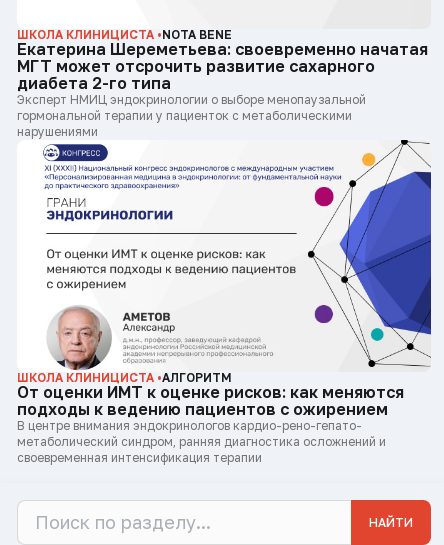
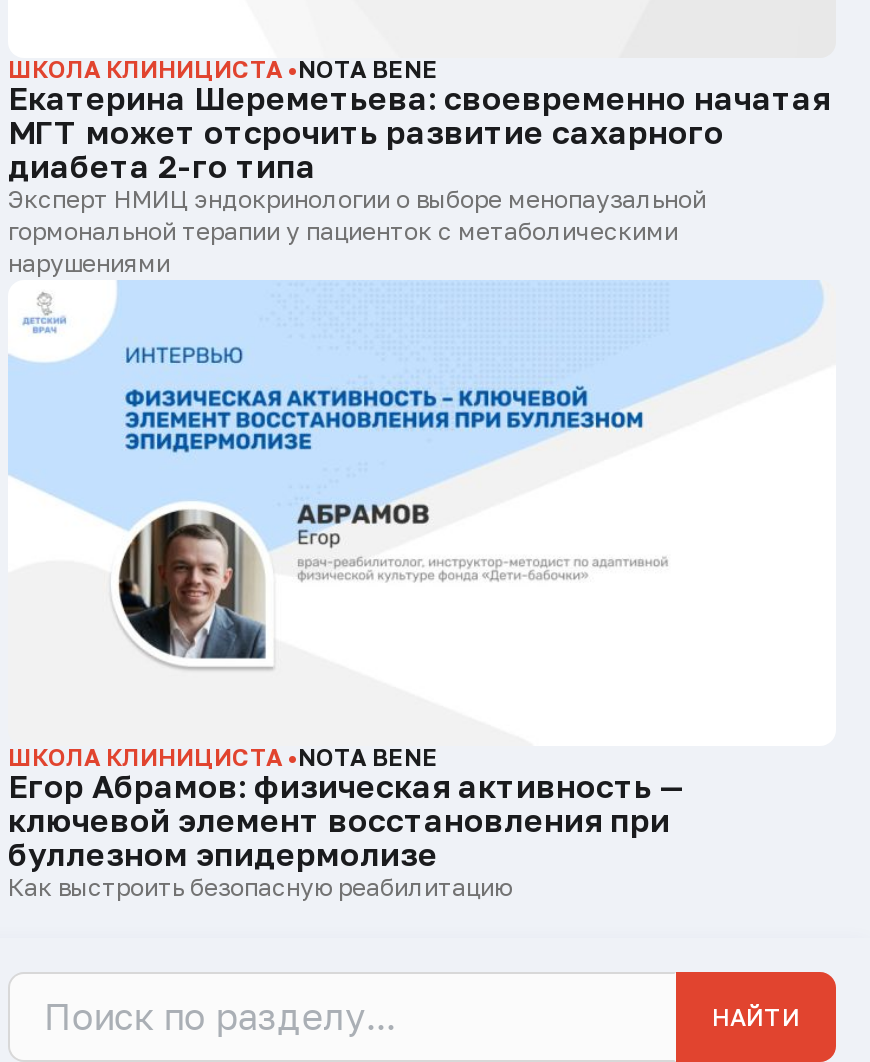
[17,139,432,465] [image] | ШКОЛА КЛИНИЦИСТА •АЛГОРИТМ | От оценки ИМТ к оценке рисков: как меняются | подходы к ведению пациентов с ожирением | В центре внимания эндокринологов кардио-рено-гепато- | метаболический синдром, ранняя диагностика осложнений и | своевременная интенсификация терапии -> [8,280,836,902] [image] | ШКОЛА КЛИНИЦИСТА •NOTA BENE | Егор Абрамов: физическая активность — | ключевой элемент восстановления при | буллезном эпидермолизе | Как выстроить безопасную реабилитацию

